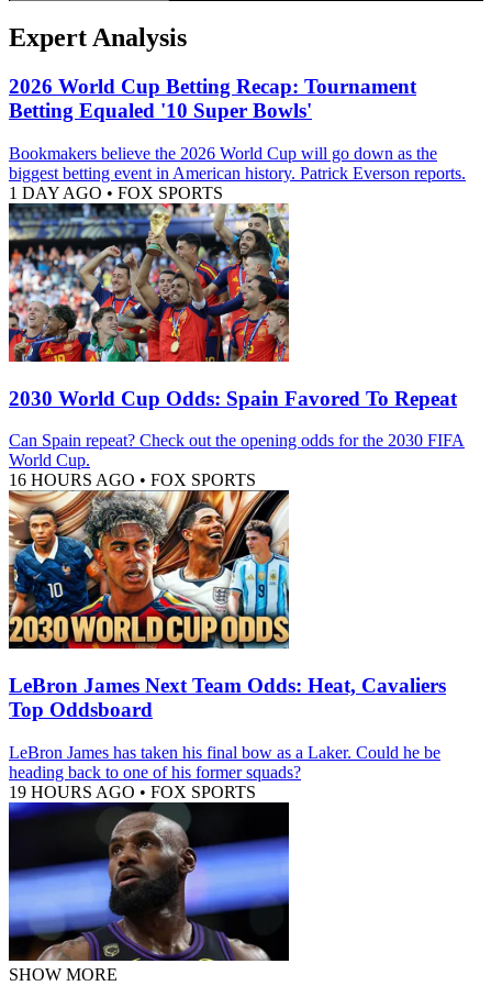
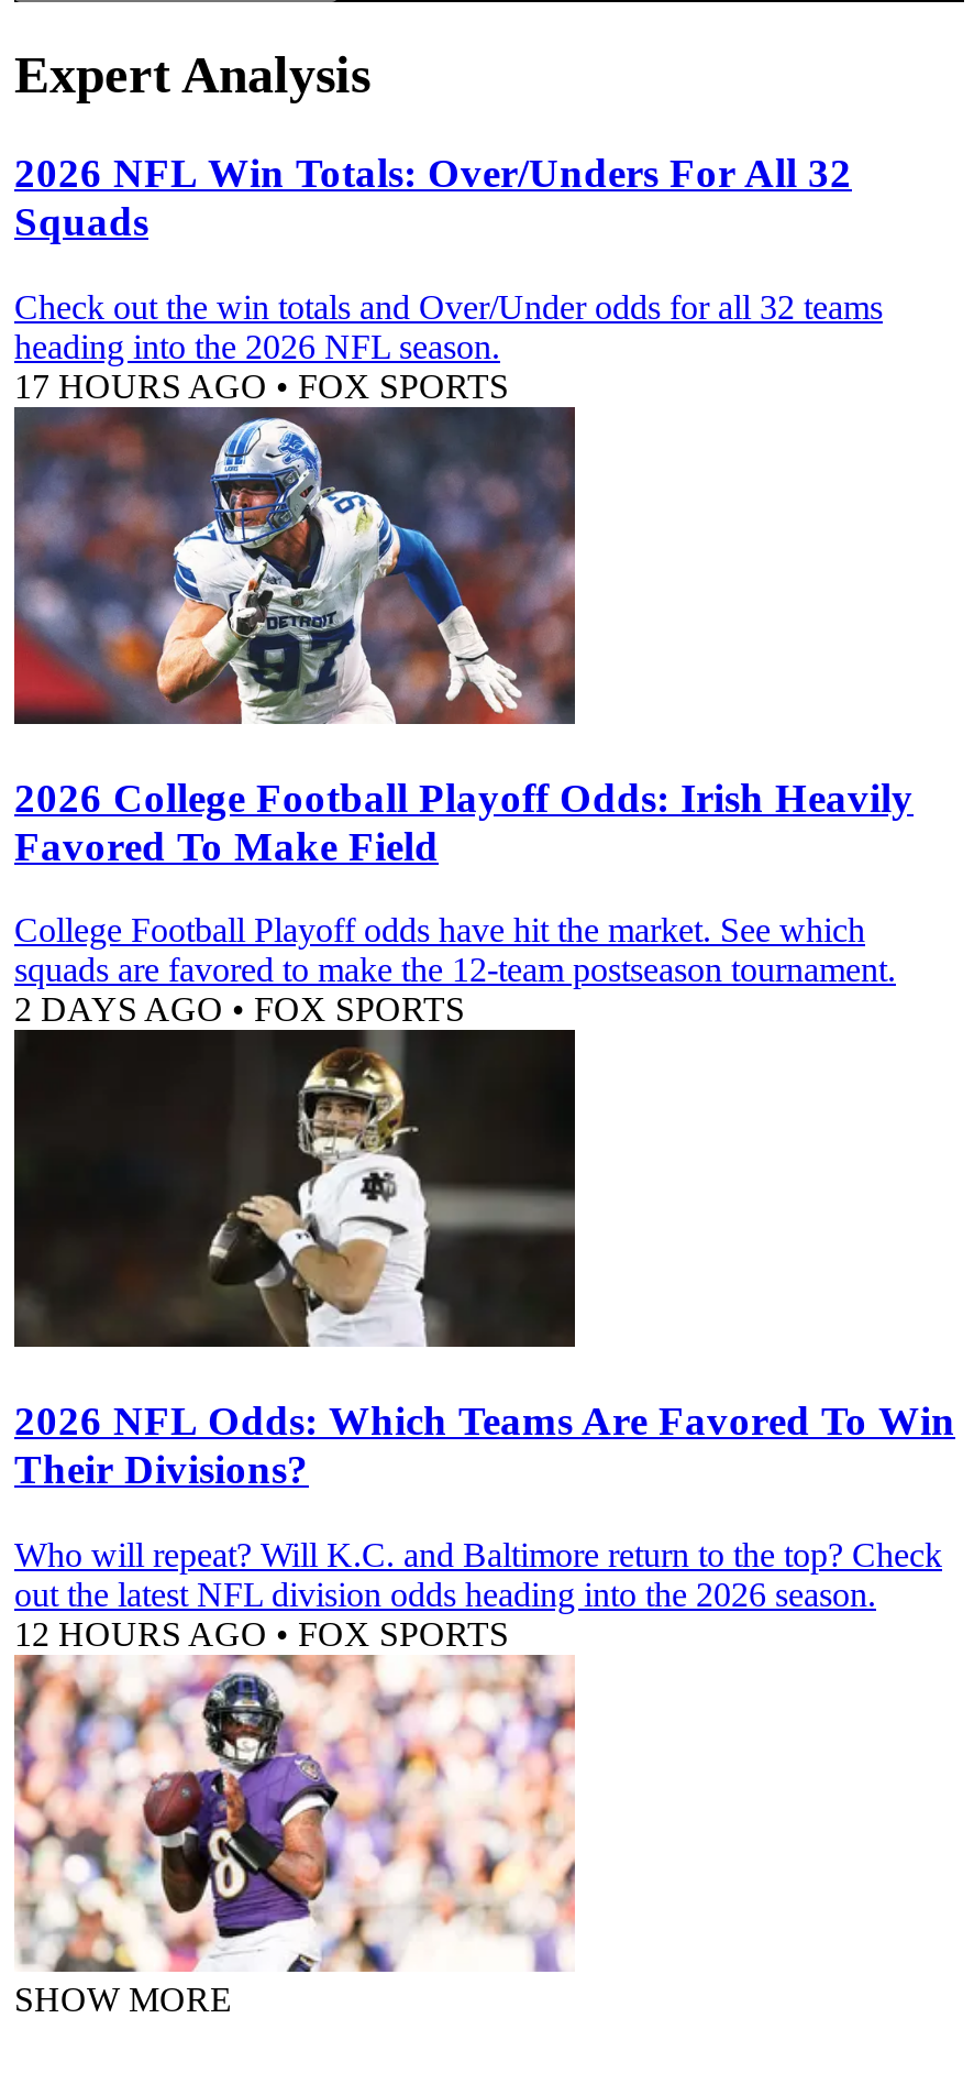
[9,75,416,122] 2026 World Cup Betting Recap: Tournament | Betting Equaled '10 Super Bowls' -> [14,150,852,245] 2026 NFL Win Totals: Over/Unders For All 32 | Squads
[9,144,466,202] Bookmakers believe the 2026 World Cup will go down as the | biggest betting event in American history. Patrick Everson reports. | 1 DAY AGO • FOX SPORTS -> [14,288,883,405] Check out the win totals and Over/Under odds for all 32 teams | heading into the 2026 NFL season. | 17 HOURS AGO • FOX SPORTS
[8,203,457,410] [image] | 2030 World Cup Odds: Spain Favored To Repeat -> [12,429,914,868] [image] | 2026 College Football Playoff Odds: Irish Heavily | Favored To Make Field
[9,431,465,489] Can Spain repeat? Check out the opening odds for the 2030 FIFA | World Cup. | 16 HOURS AGO • FOX SPORTS -> [14,912,896,1028] College Football Playoff odds have hit the market. See which | squads are favored to make the 12-team postseason tournament. | 2 DAYS AGO • FOX SPORTS
[8,502,446,721] [image] | LeBron James Next Team Odds: Heat, Cavaliers | Top Oddsboard -> [12,1032,955,1492] [image] | 2026 NFL Odds: Which Teams Are Favored To Win | Their Divisions?
[9,743,440,801] LeBron James has taken his final bow as a Laker. Could he be | heading back to one of his former squads? | 19 HOURS AGO • FOX SPORTS -> [14,1536,942,1652] Who will repeat? Will K.C. and Baltimore return to the top? Check | out the latest NFL division odds heading into the 2026 season. | 12 HOURS AGO • FOX SPORTS
[8,813,290,962] [image] -> [12,1655,577,1974] [image]

